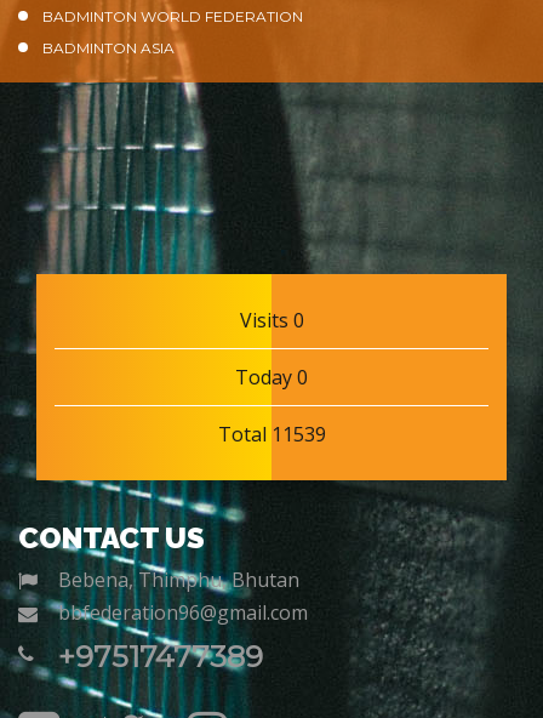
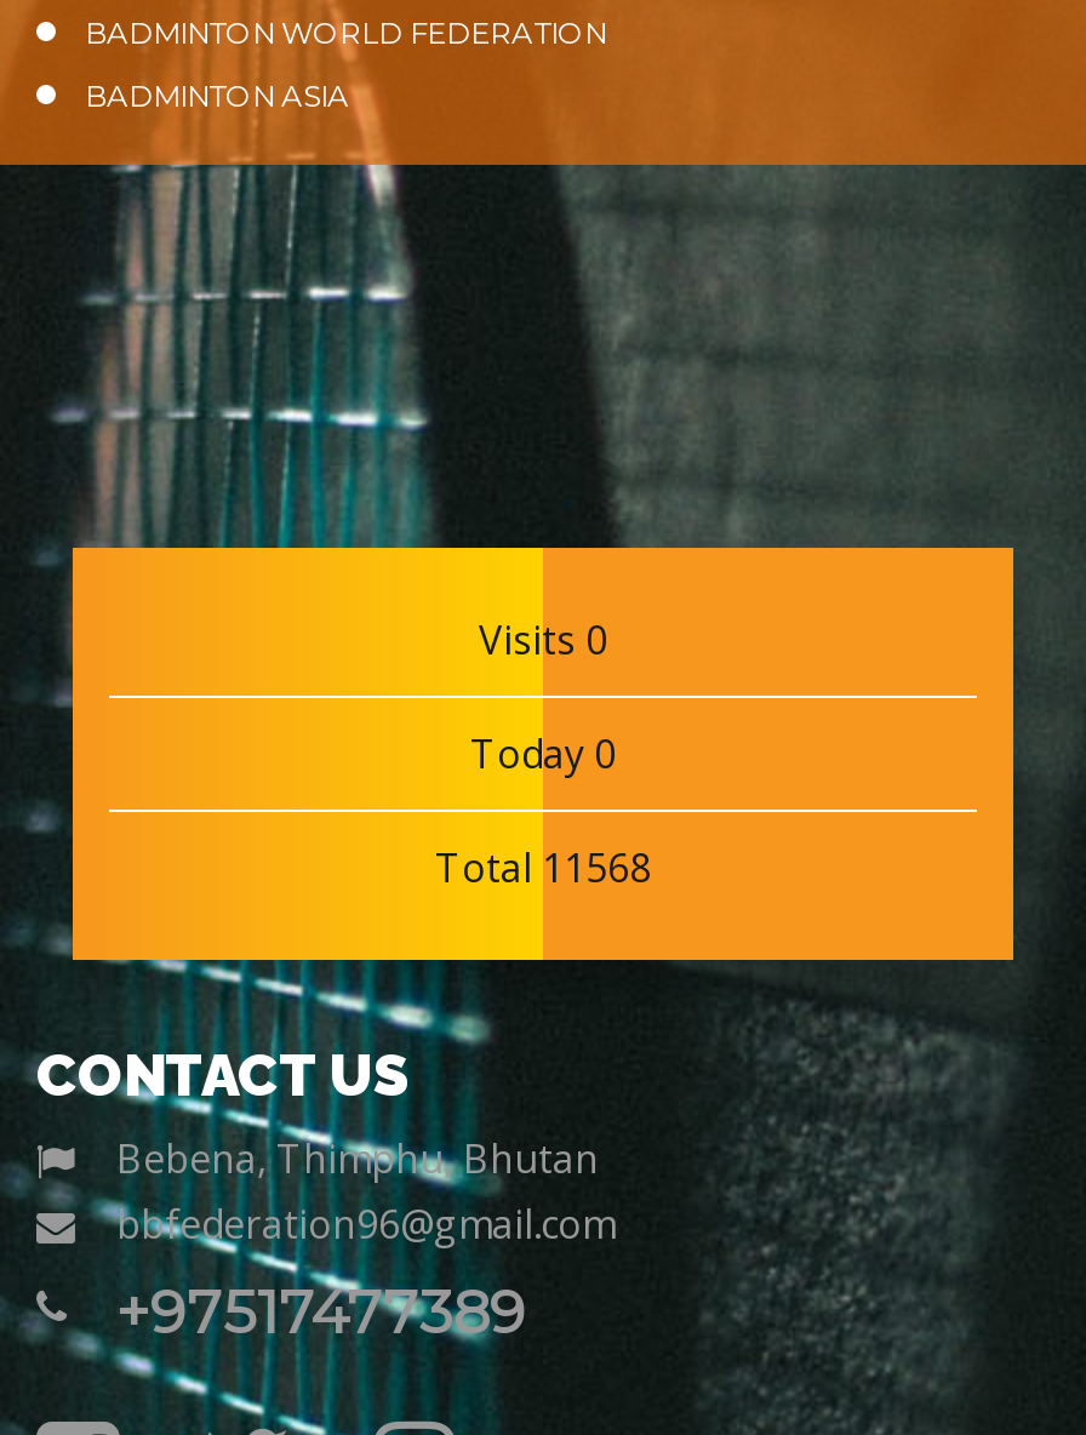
[218,421,325,447] Total 11539 -> [435,841,651,894] Total 11568

